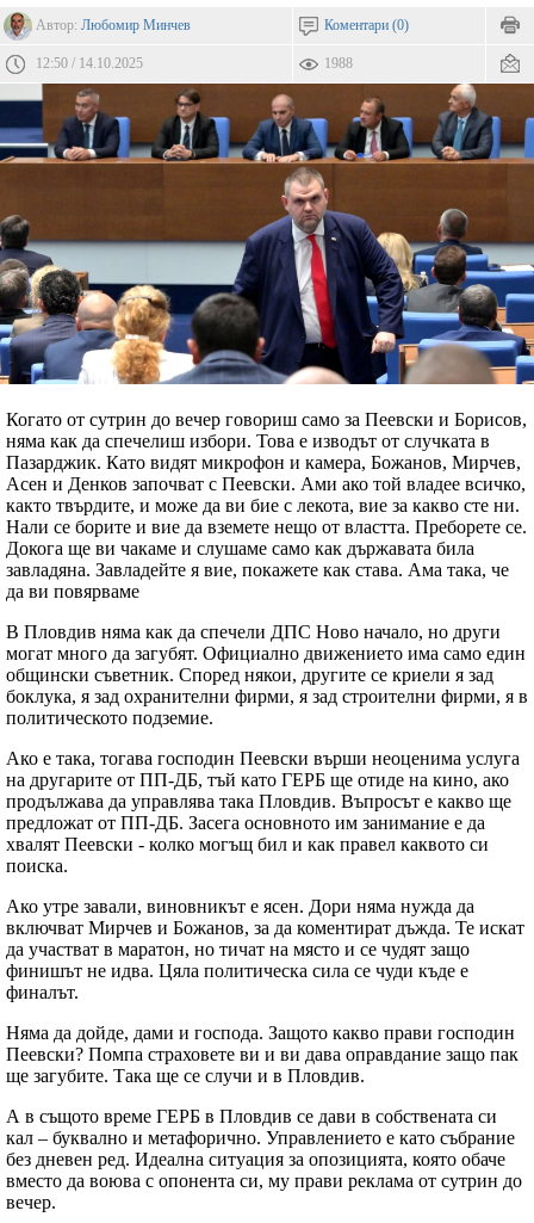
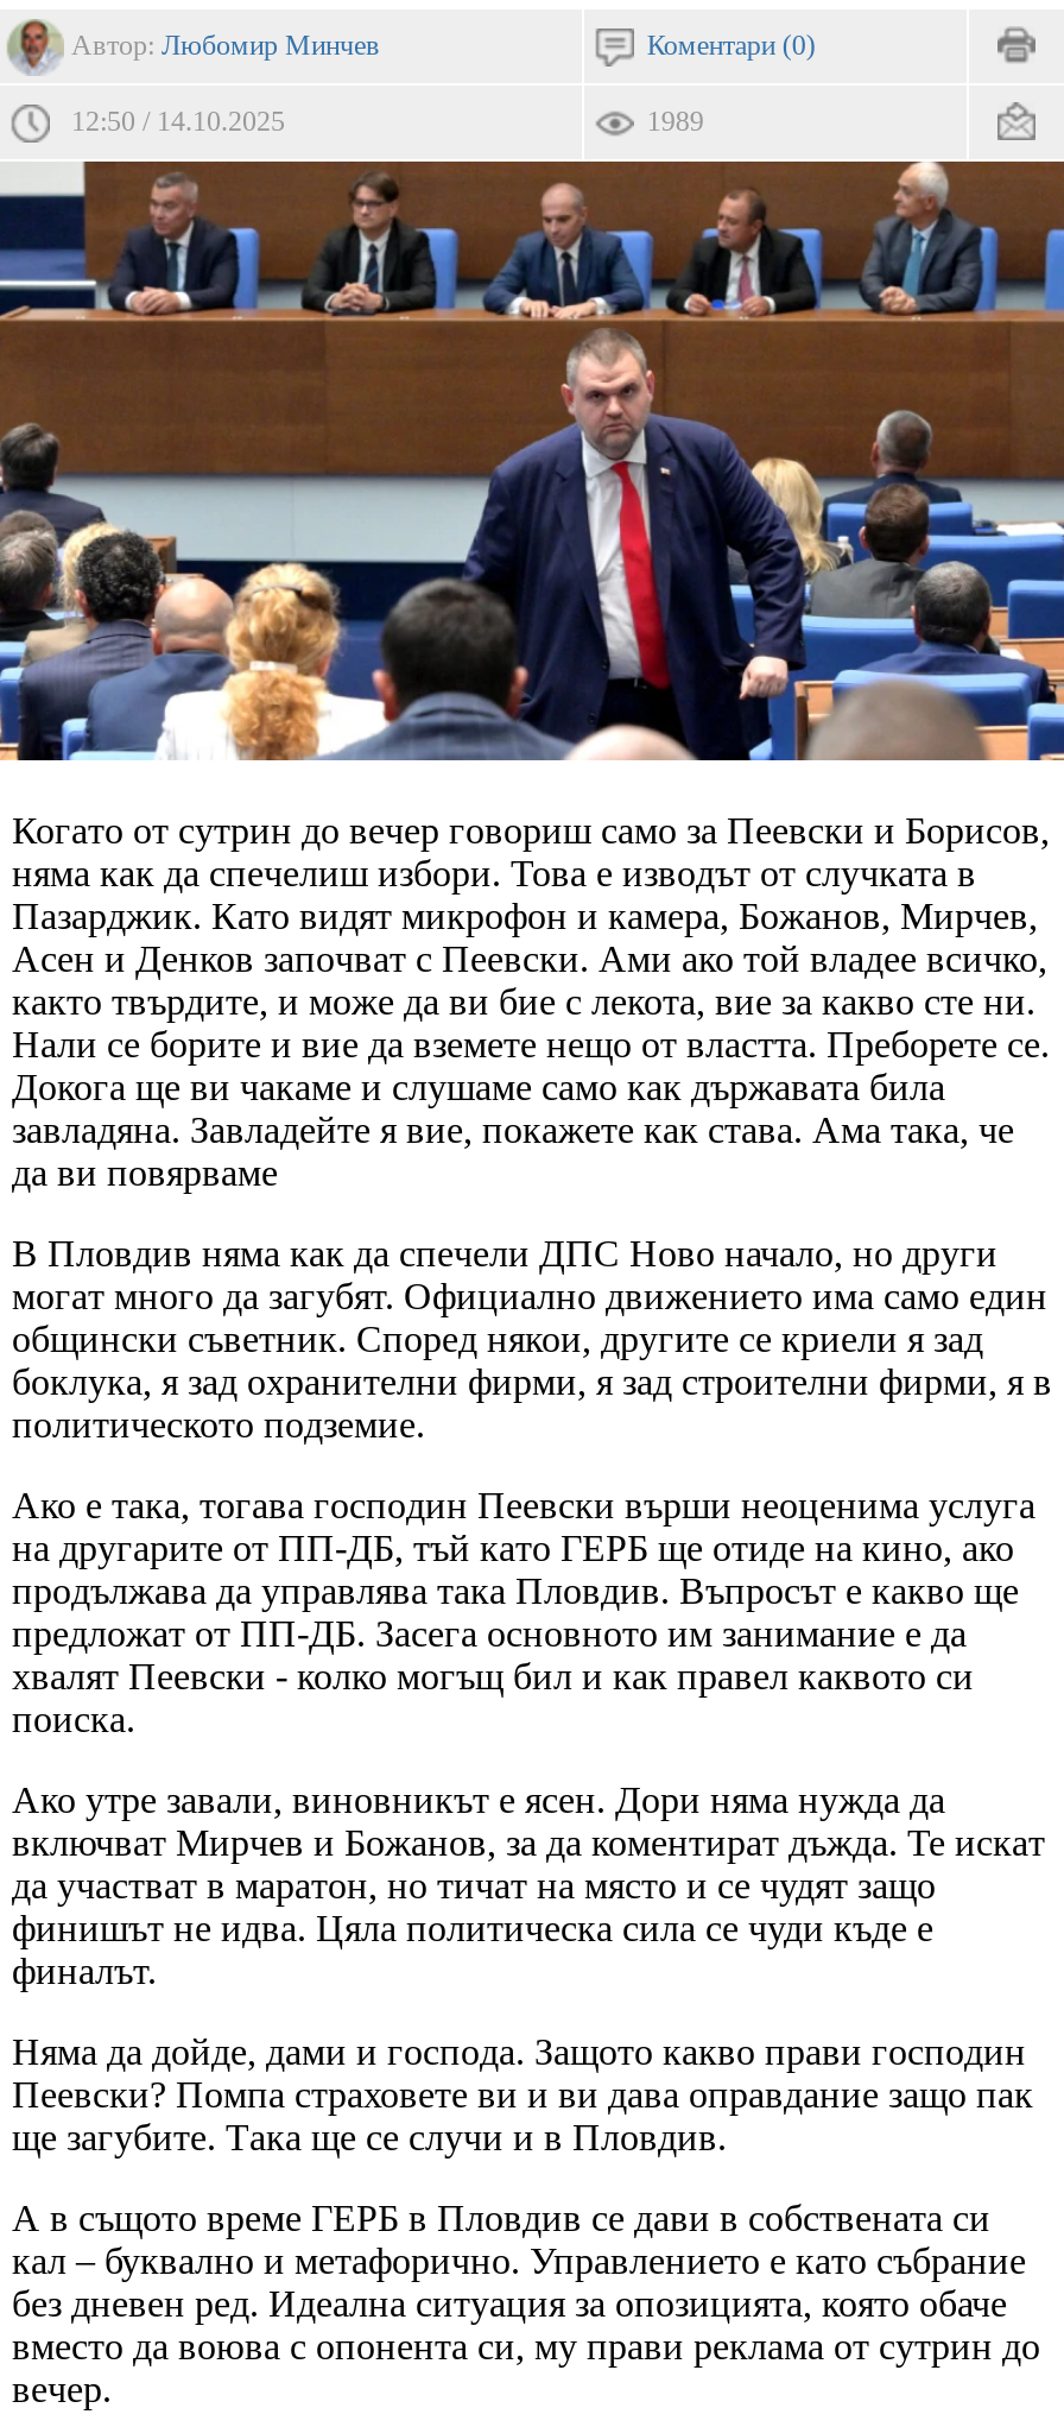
[325,55,353,71] 1988 -> [647,104,704,138] 1989

